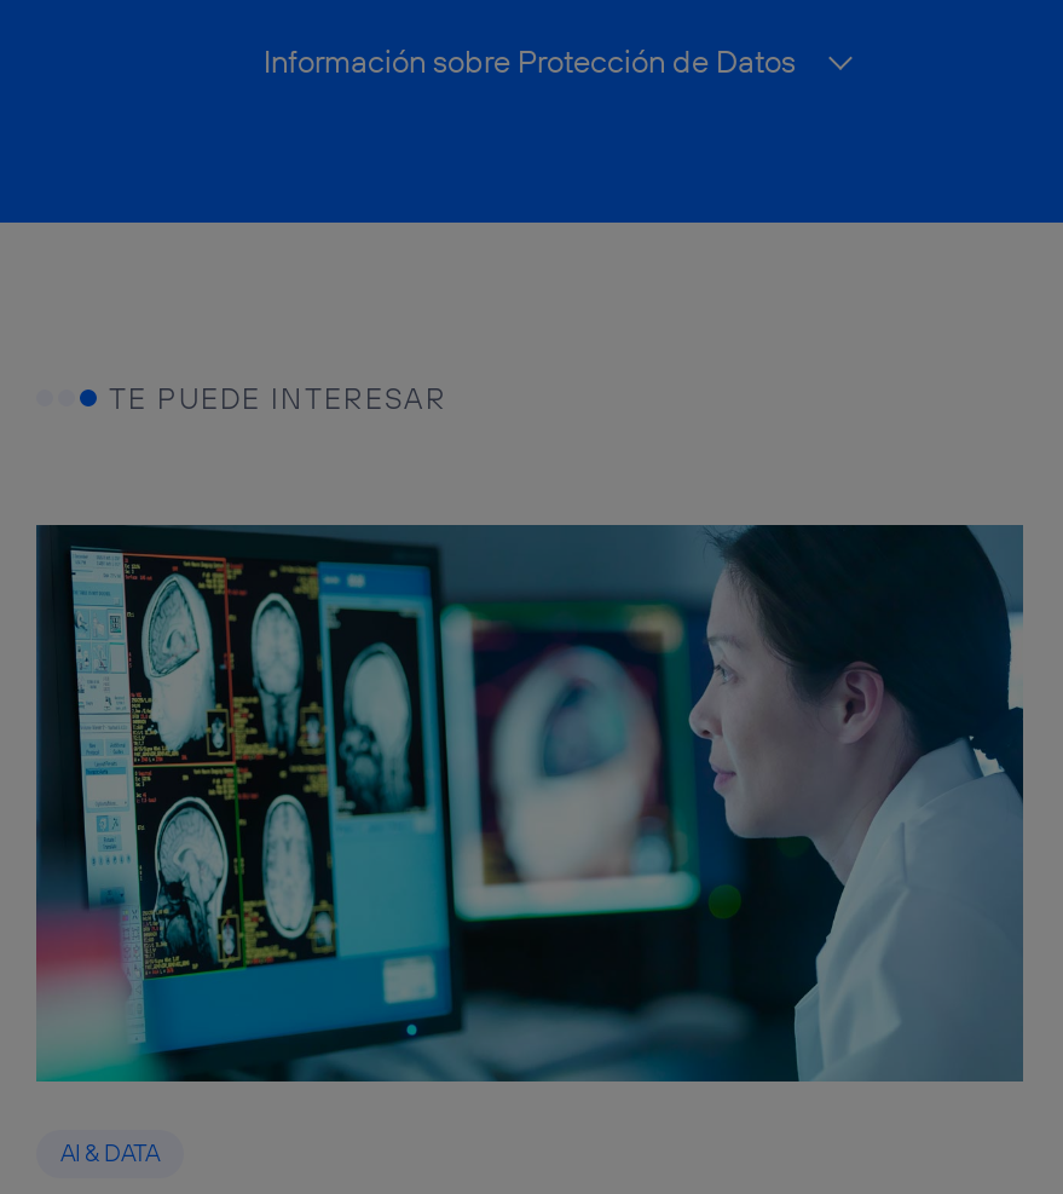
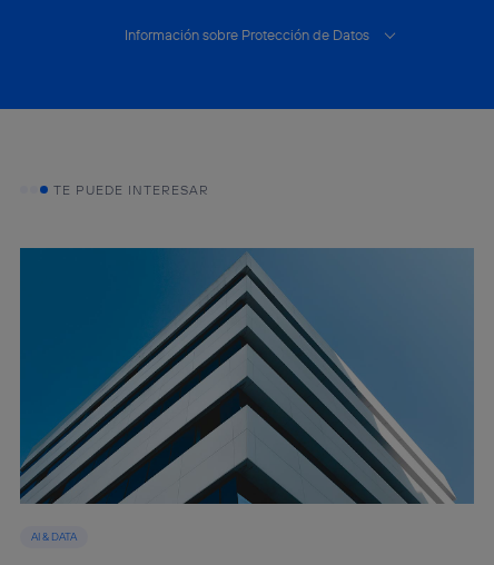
[34,523,1026,1084] [image] -> [19,247,475,505] [image]

